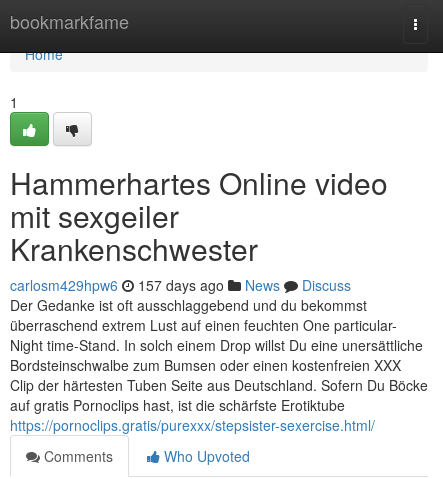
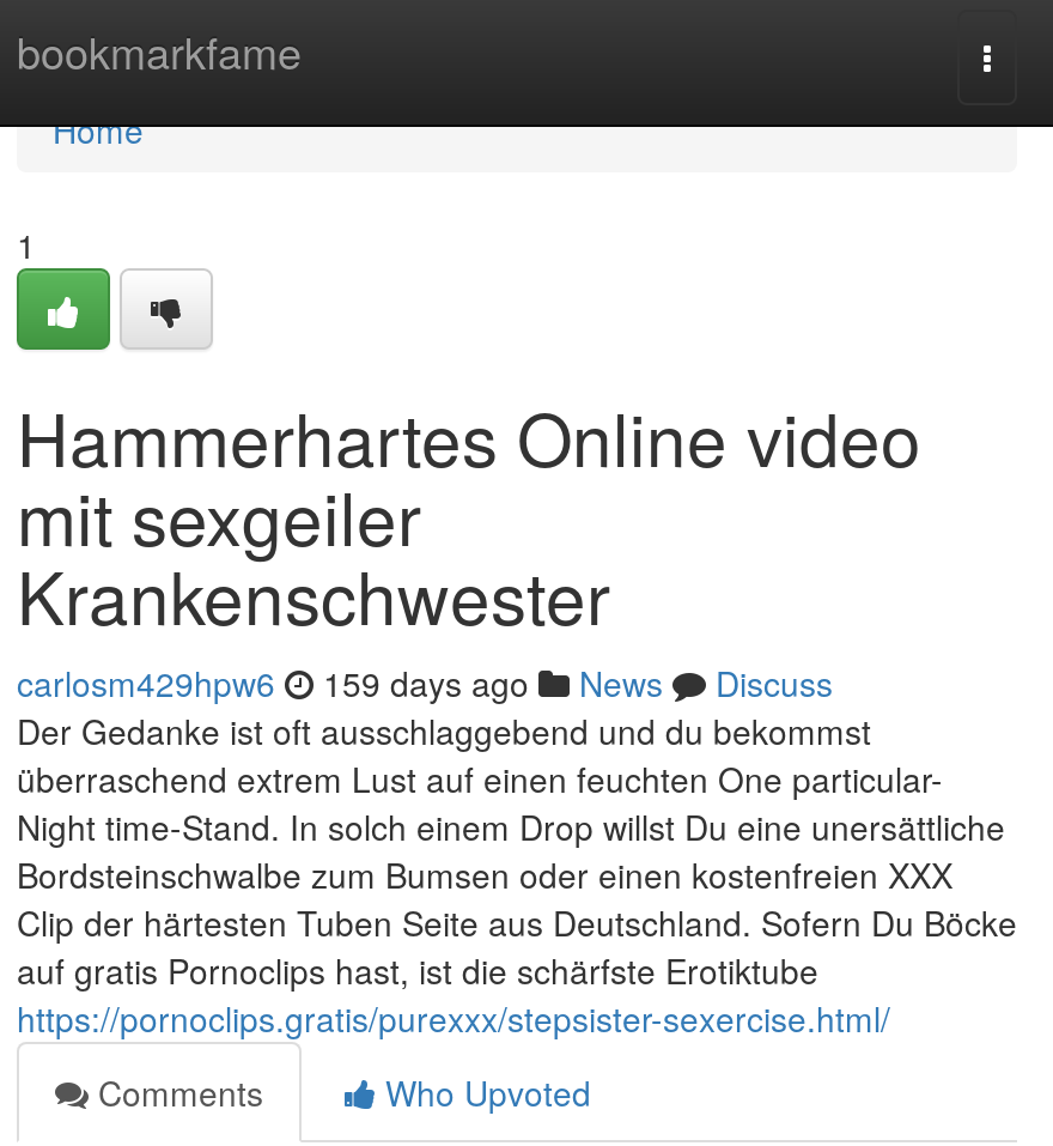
[10,275,351,295] carlosm429hpw6 157 days ago News Discuss -> [17,659,833,707] carlosm429hpw6 159 days ago News Discuss

